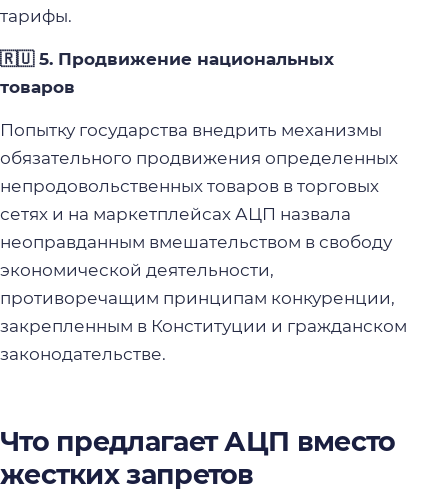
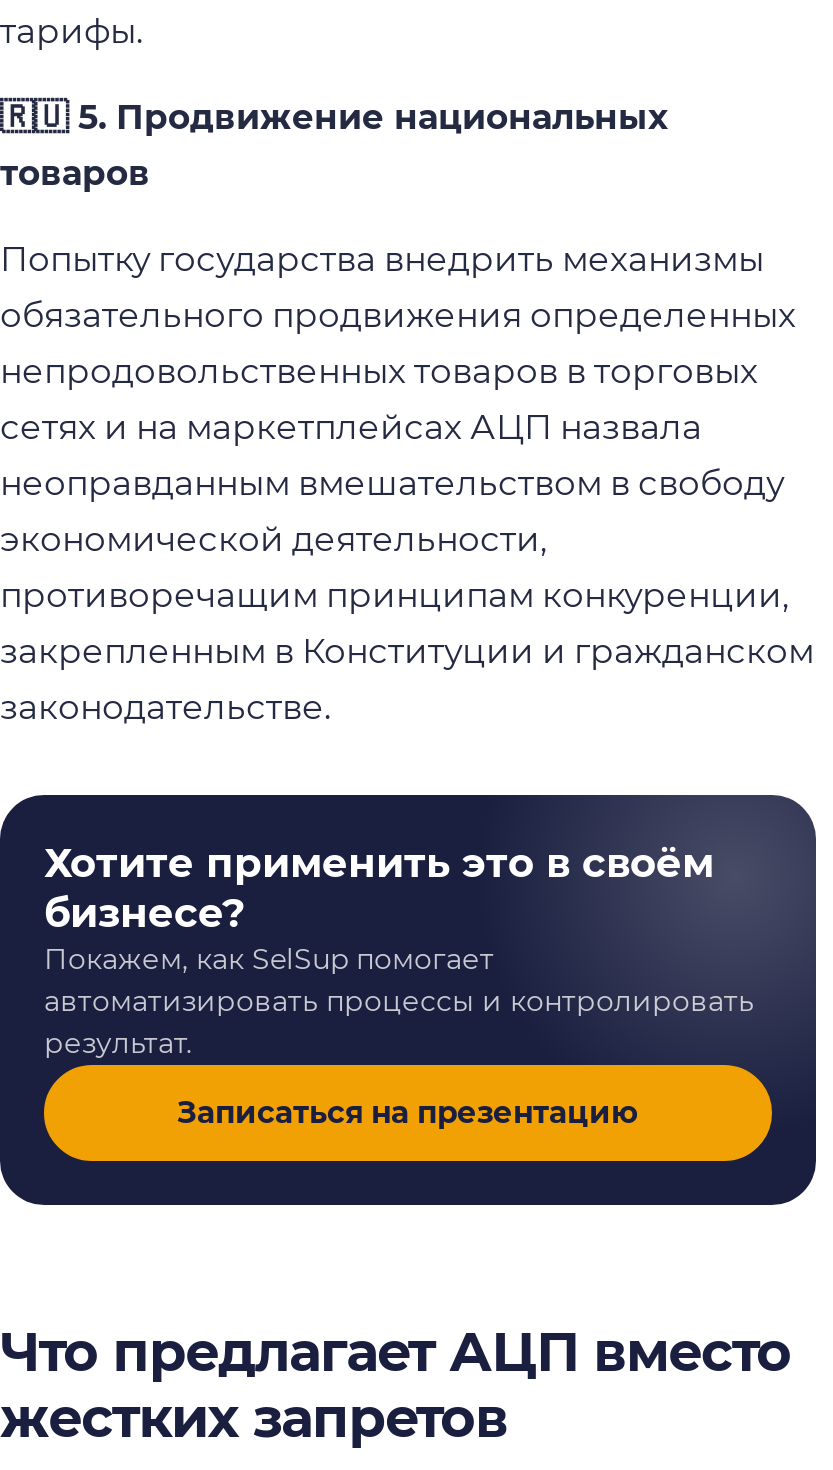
none -> [6,793,818,1207] [image] | Хотите применить это в своём | бизнесе? | Покажем, как SelSup помогает | автоматизировать процессы и контролировать | результат. | Записаться на презентацию

